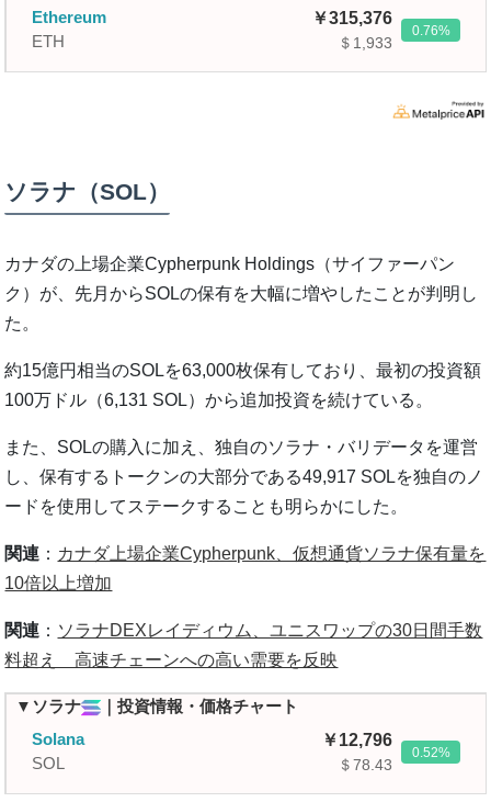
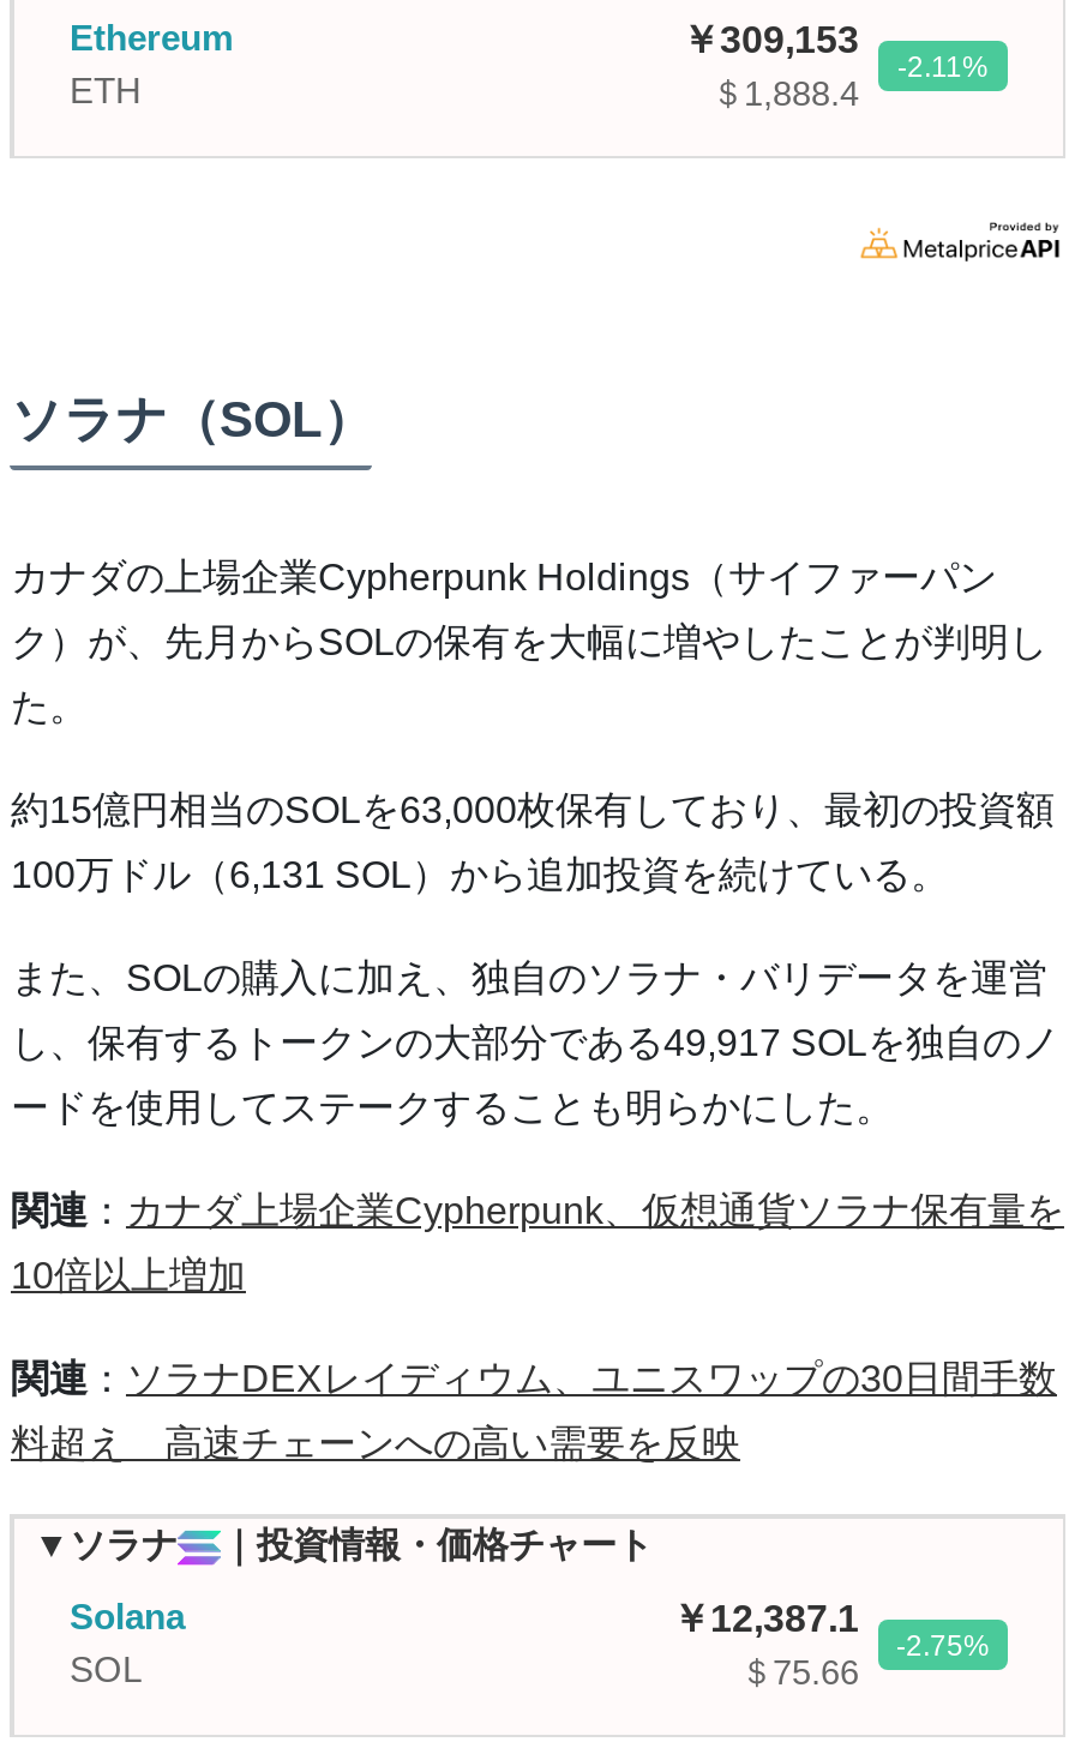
[329,9,392,27] 315,376 -> [720,19,859,60] 309,153
[412,23,438,38] 0.76 -> [897,50,962,84] -2.11
[338,34,392,51] ＄1,933 -> [710,74,859,112] ＄1,888.4
[339,730,392,749] 12,796 -> [710,1598,859,1638] 12,387.1
[412,745,438,760] 0.52 -> [896,1629,963,1662] -2.75
[338,756,392,773] ＄78.43 -> [739,1653,859,1691] ＄75.66

